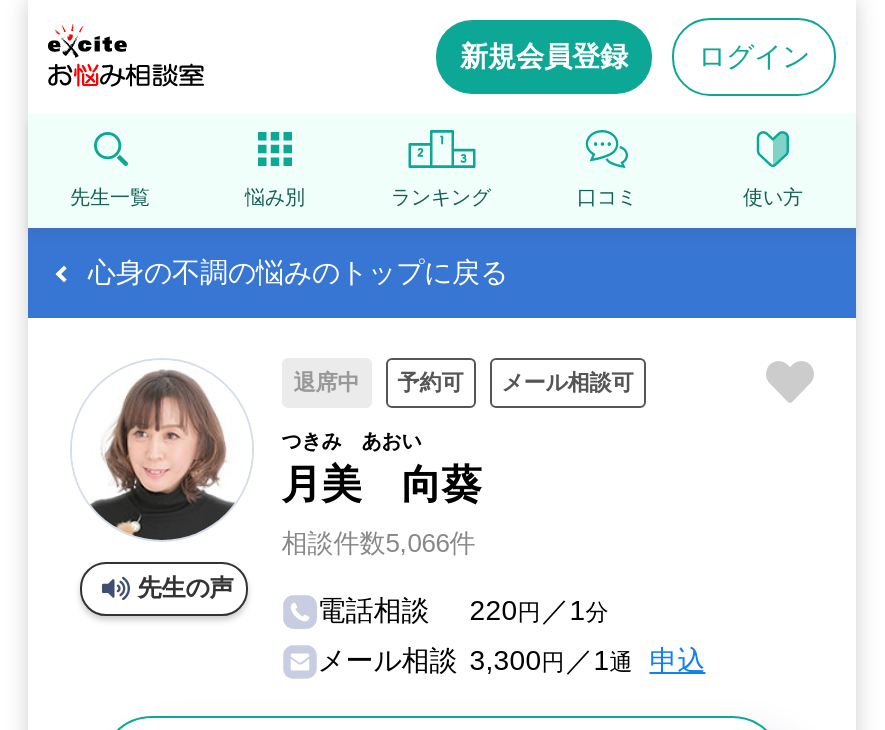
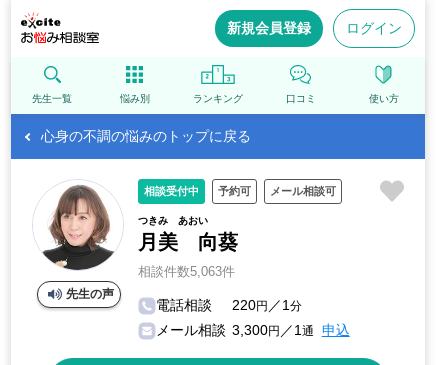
[293,370,359,394] 退席中 -> [144,185,199,197] 相談受付中
[281,528,475,558] 相談件数5,066件 -> [138,264,235,279] 相談件数5,063件

